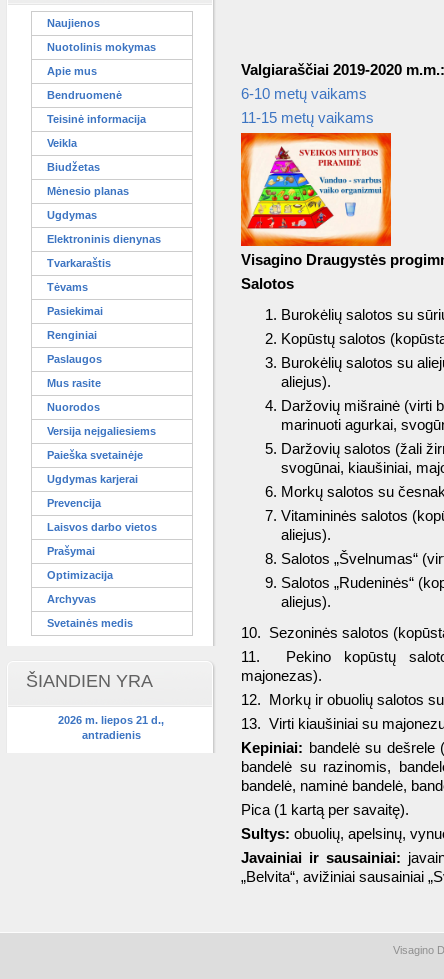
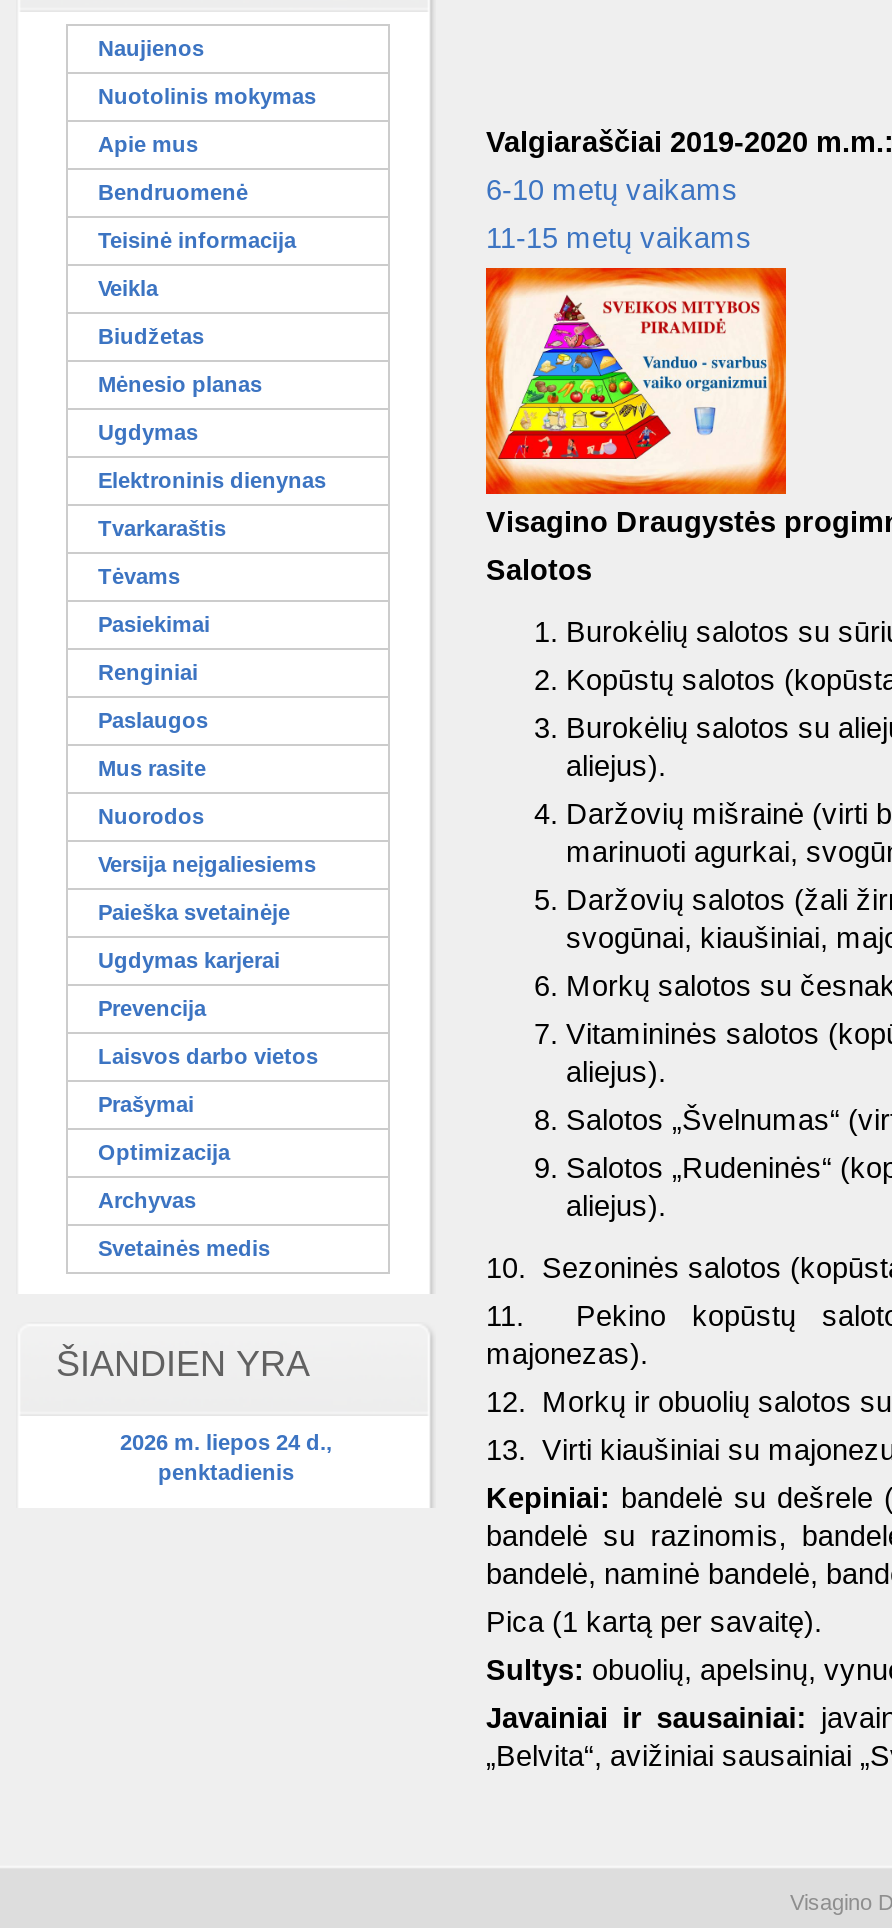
[58,714,164,741] 2026 m. liepos 21 d., | antradienis -> [120,1430,332,1484] 2026 m. liepos 24 d., | penktadienis

